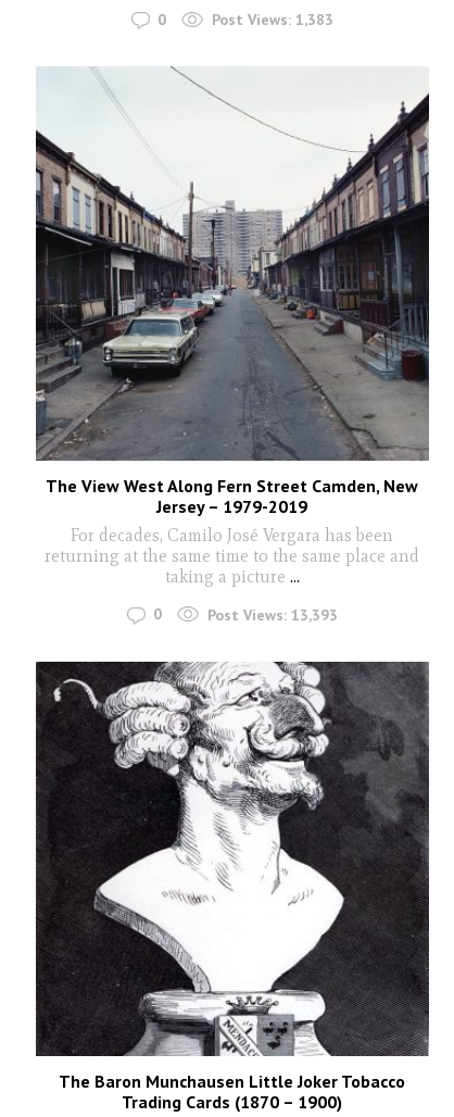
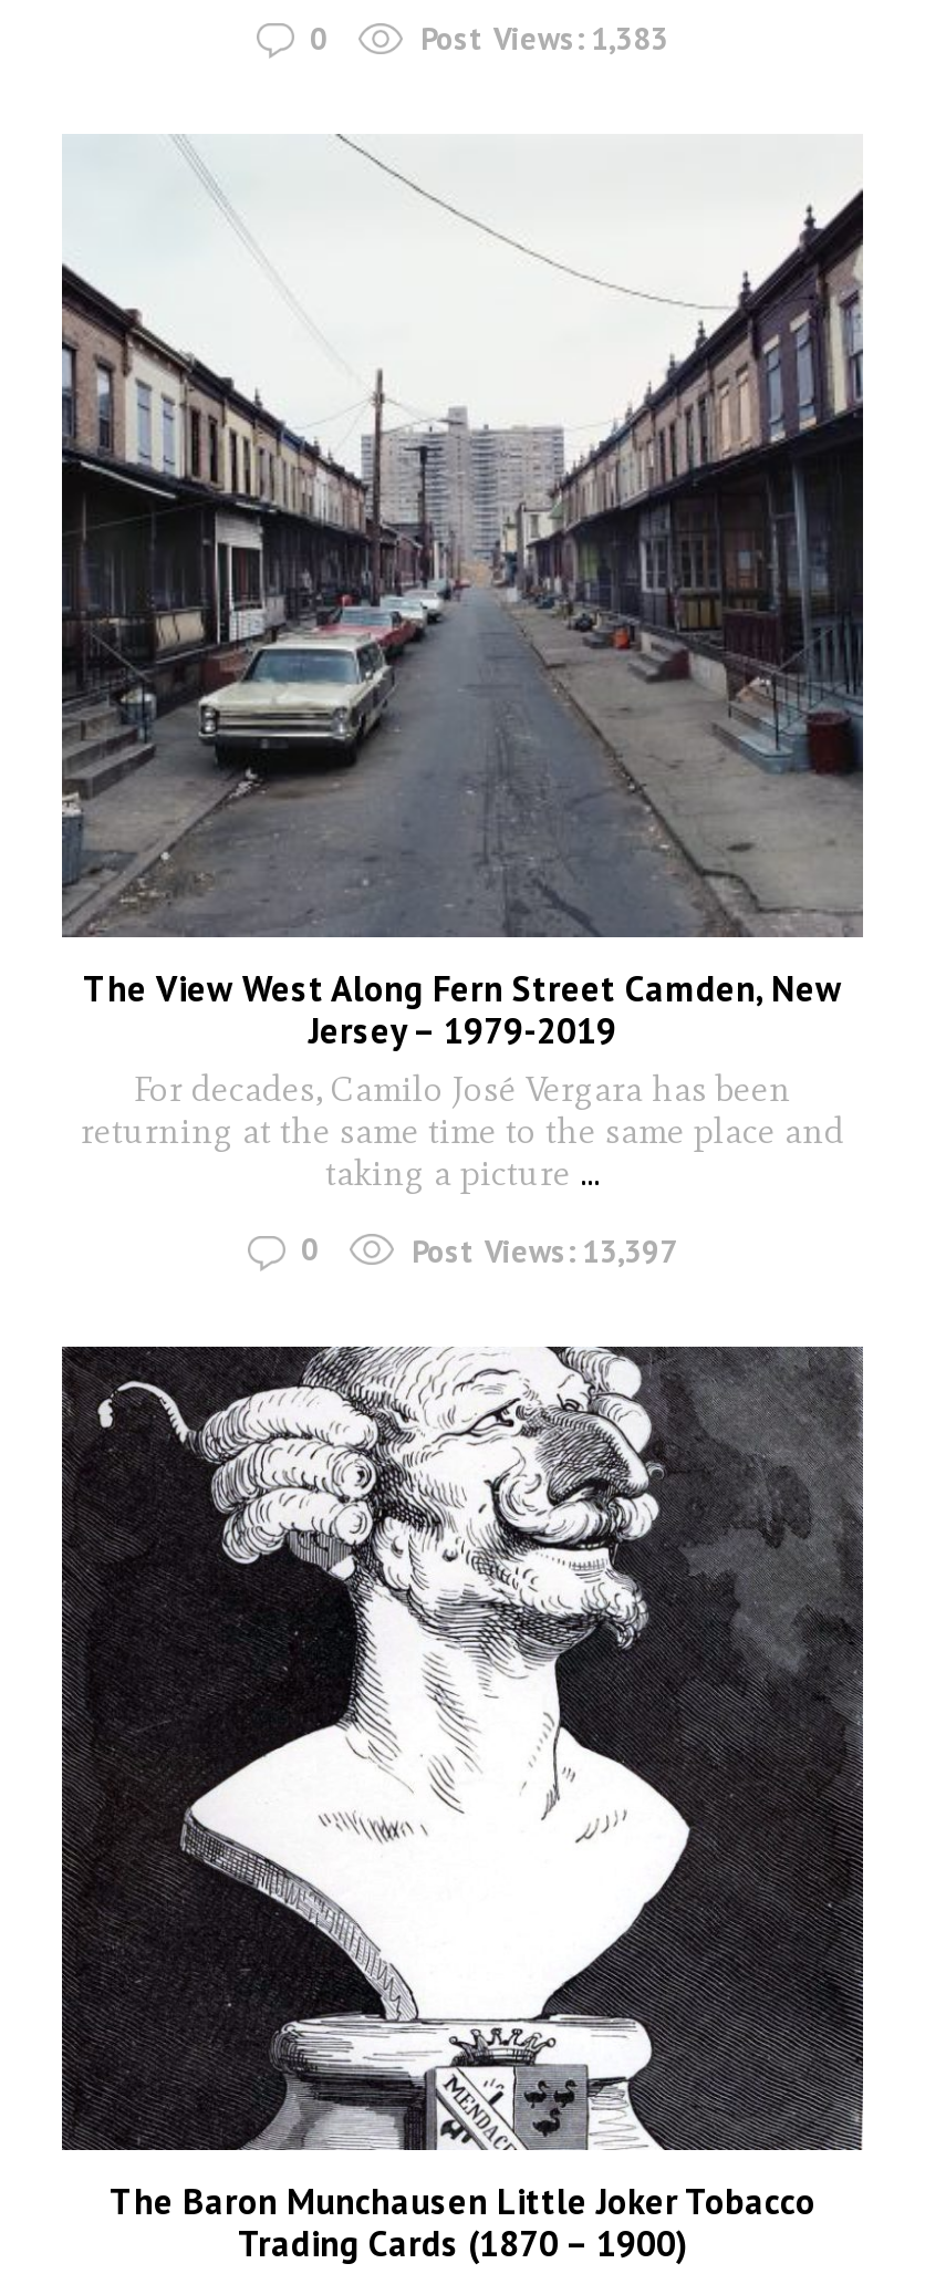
[207,605,338,625] Post Views: 13,393 -> [412,1231,677,1271] Post Views: 13,397

